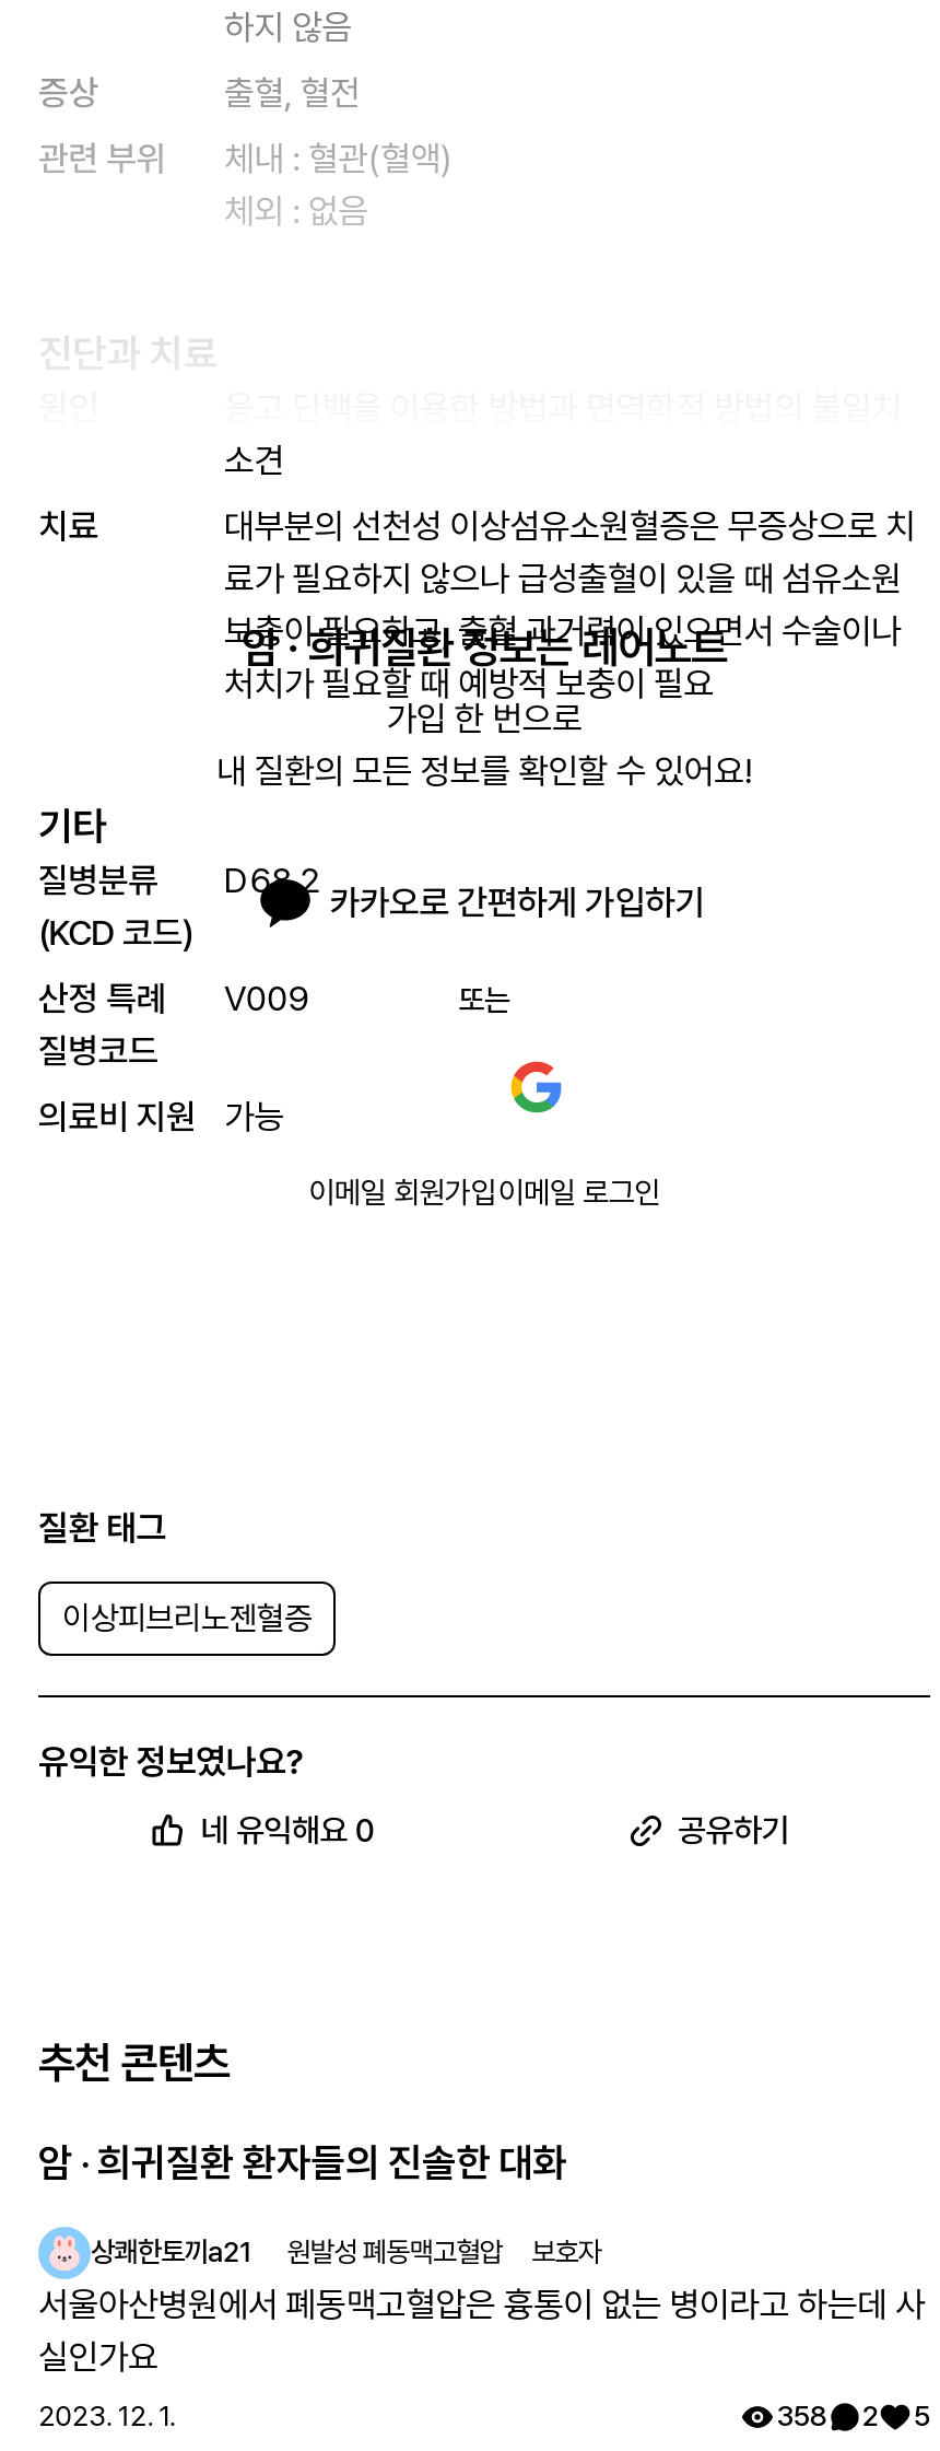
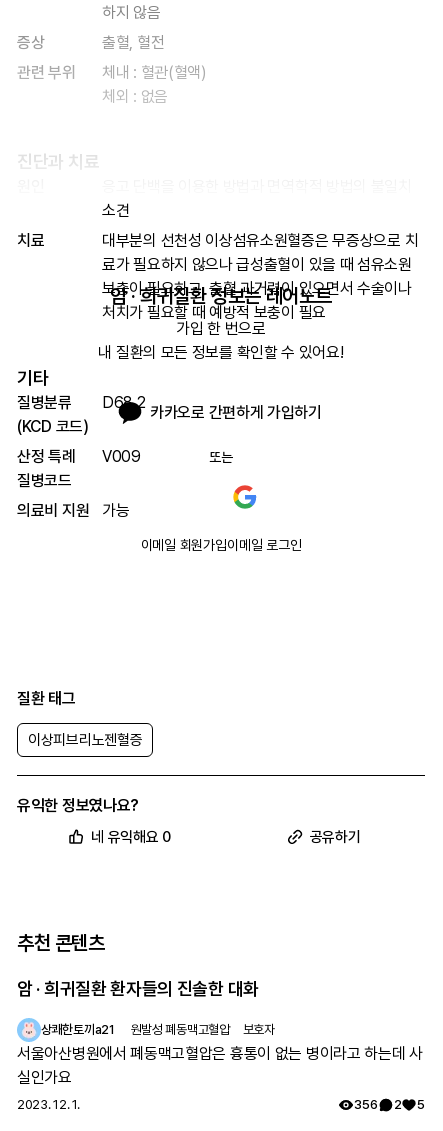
[776,2399,930,2432] 358 2 5 -> [354,1097,425,1112] 356 2 5

